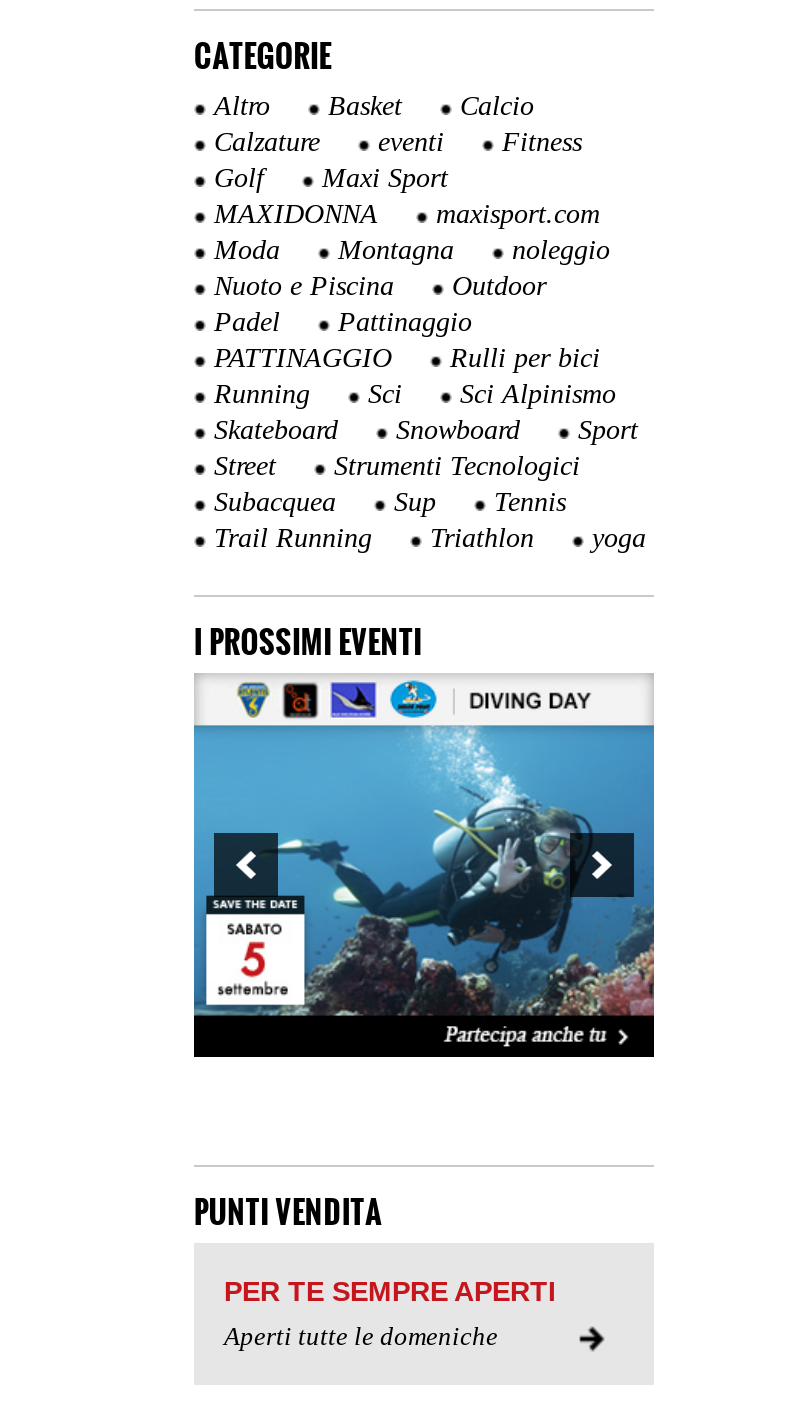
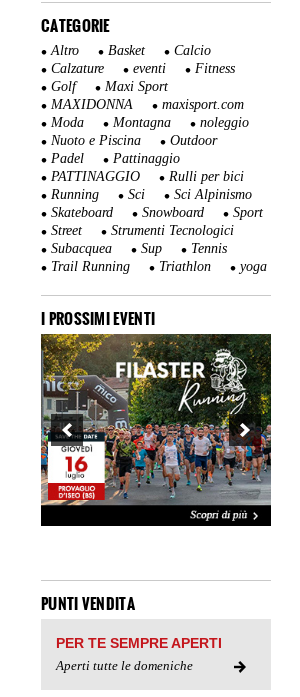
[192,673,656,1049] [image] -> [40,333,272,522] [image]

